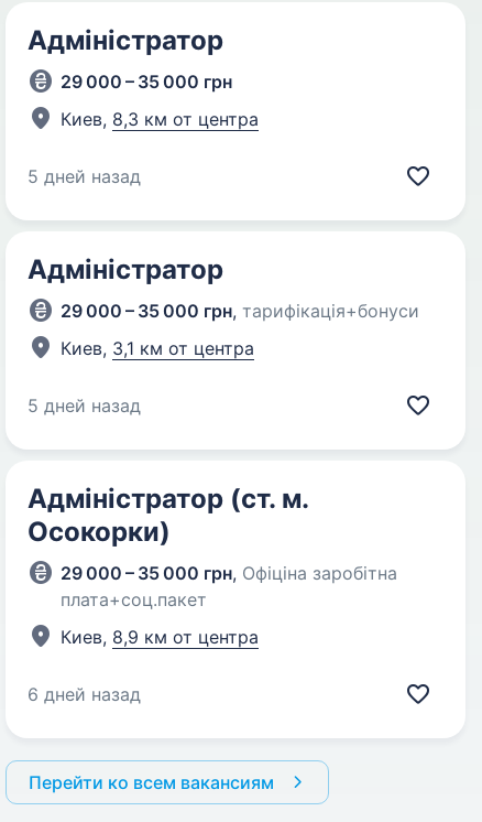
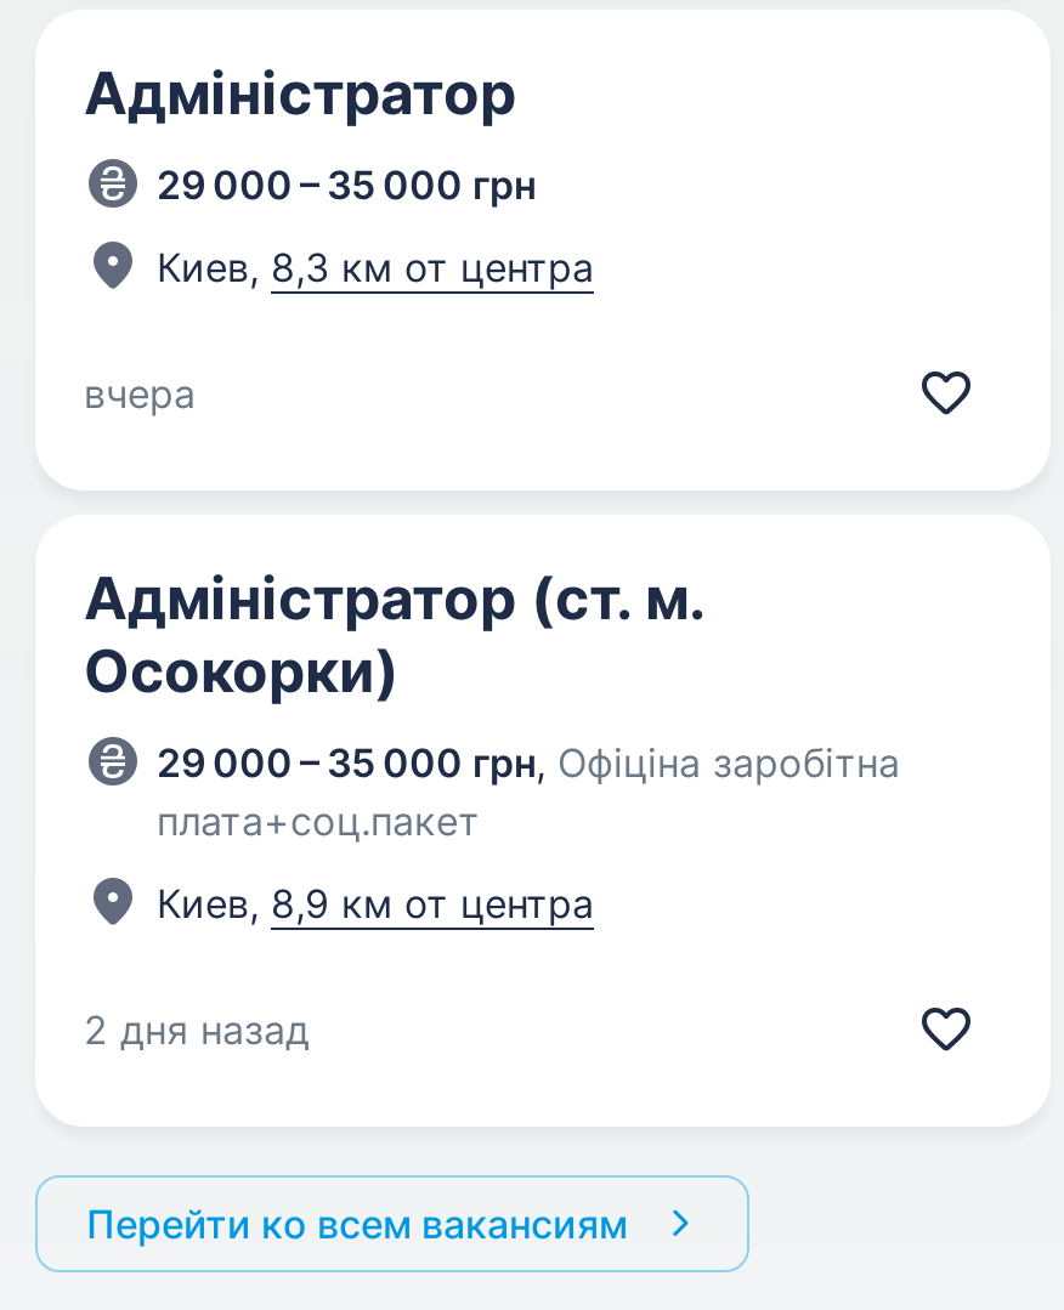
[28,165,419,416] 5 дней назад | Адміністратор | 29 000 – 35 000 грн, тарифікація+бонуси | Киев, 3,1 км от центра | 5 дней назад -> [84,370,196,419] вчера
[28,683,141,705] 6 дней назад -> [84,1006,310,1055] 2 дня назад

